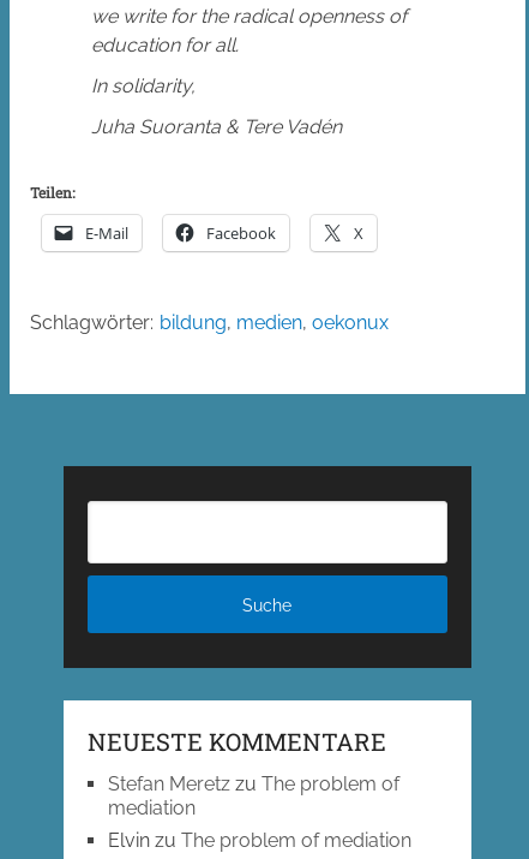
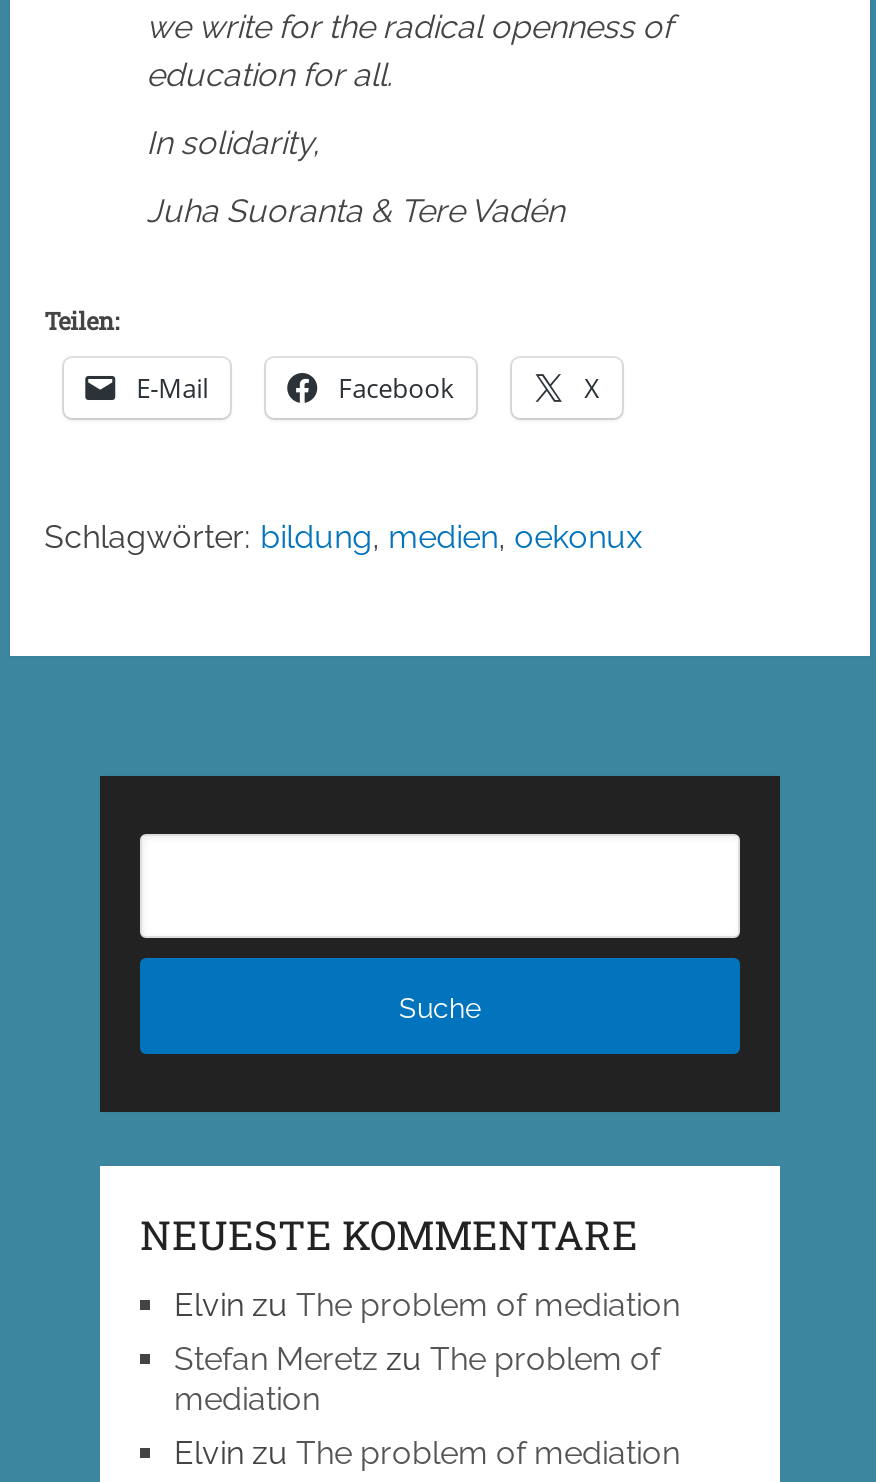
none -> [174,1287,680,1325] Elvin zu The problem of mediation

